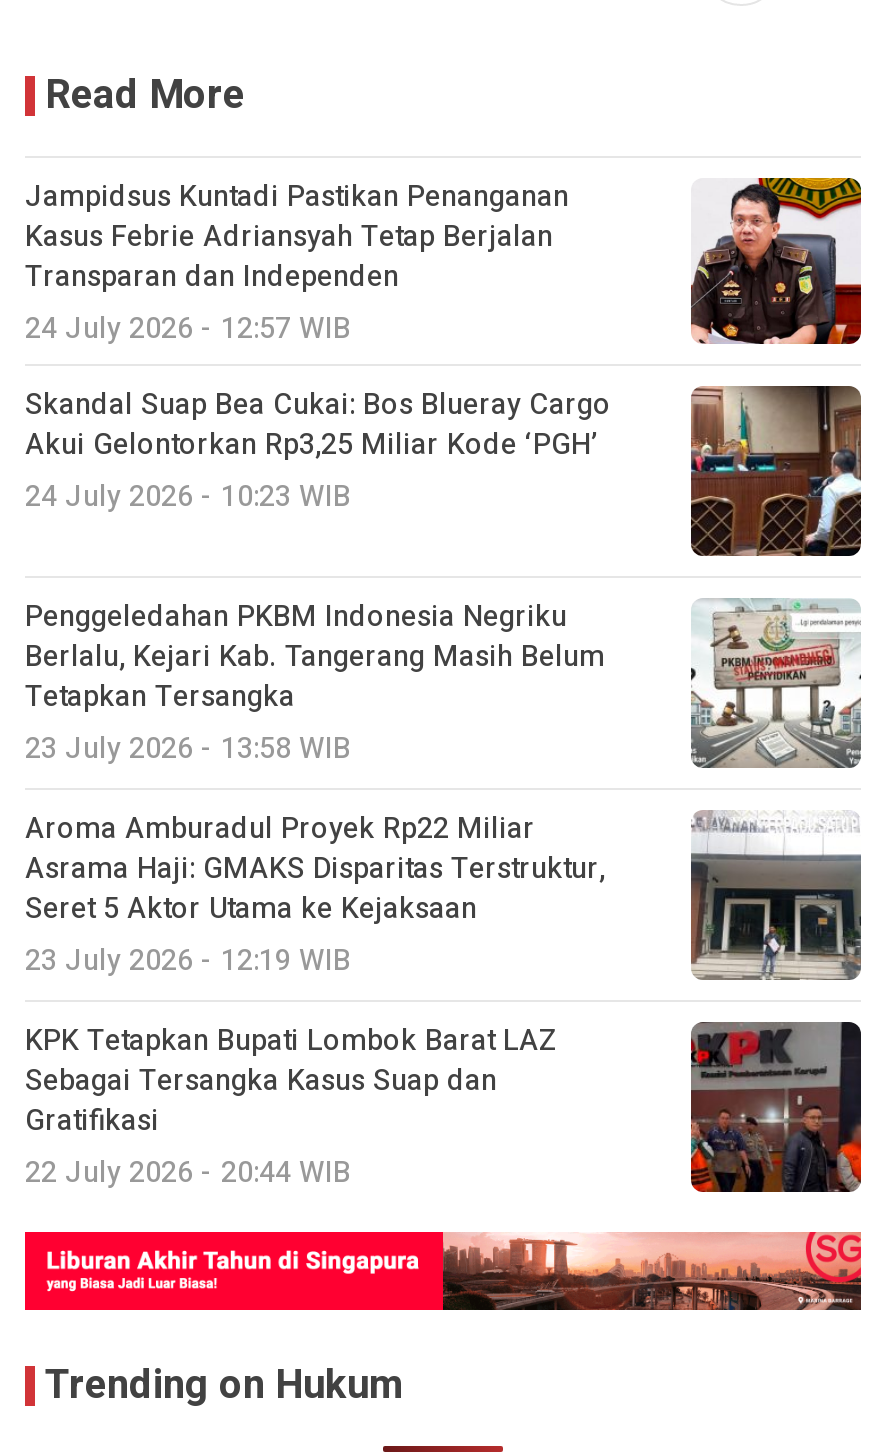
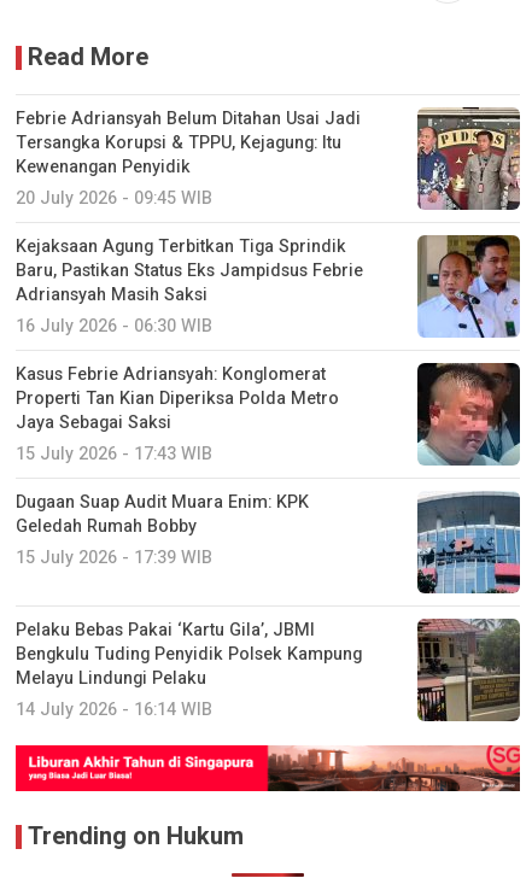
[25,175,569,349] Jampidsus Kuntadi Pastikan Penanganan | Kasus Febrie Adriansyah Tetap Berjalan | Transparan dan Independen | 24 July 2026 - 12:57 WIB -> [16,106,361,210] Febrie Adriansyah Belum Ditahan Usai Jadi | Tersangka Korupsi & TPPU, Kejagung: Itu | Kewenangan Penyidik | 20 July 2026 - 09:45 WIB
[691,176,863,346] [image] -> [416,107,521,211] [image]
[25,384,611,518] Skandal Suap Bea Cukai: Bos Blueray Cargo | Akui Gelontorkan Rp3,25 Miliar Kode ‘PGH’ | 24 July 2026 - 10:23 WIB -> [16,233,363,338] Kejaksaan Agung Terbitkan Tiga Sprindik | Baru, Pastikan Status Eks Jampidsus Febrie | Adriansyah Masih Saksi | 16 July 2026 - 06:30 WIB
[689,386,863,558] [image] -> [417,235,520,339] [image]
[25,596,605,770] Penggeledahan PKBM Indonesia Negriku | Berlalu, Kejari Kab. Tangerang Masih Belum | Tetapkan Tersangka | 23 July 2026 - 13:58 WIB -> [16,361,339,466] Kasus Febrie Adriansyah: Konglomerat | Properti Tan Kian Diperiksa Polda Metro | Jaya Sebagai Saksi | 15 July 2026 - 17:43 WIB
[691,600,861,770] [image] -> [416,362,521,467] [image]
[25,808,605,982] Aroma Amburadul Proyek Rp22 Miliar | Asrama Haji: GMAKS Disparitas Terstruktur, | Seret 5 Aktor Utama ke Kejaksaan | 23 July 2026 - 12:19 WIB -> [16,489,309,570] Dugaan Suap Audit Muara Enim: KPK | Geledah Rumah Bobby | 15 July 2026 - 17:39 WIB
[689,810,863,982] [image] -> [416,491,521,595] [image]
[25,1020,559,1194] KPK Tetapkan Bupati Lombok Barat LAZ | Sebagai Tersangka Kasus Suap dan | Gratifikasi | 22 July 2026 - 20:44 WIB -> [16,617,362,722] Pelaku Bebas Pakai ‘Kartu Gila’, JBMI | Bengkulu Tuding Penyidik Polsek Kampung | Melayu Lindungi Pelaku | 14 July 2026 - 16:14 WIB
[691,1022,863,1194] [image] -> [416,617,521,722] [image]

